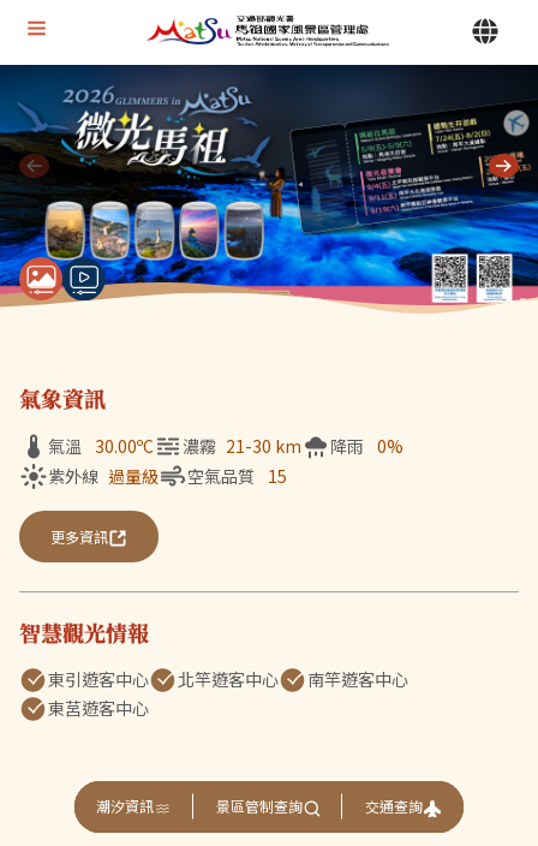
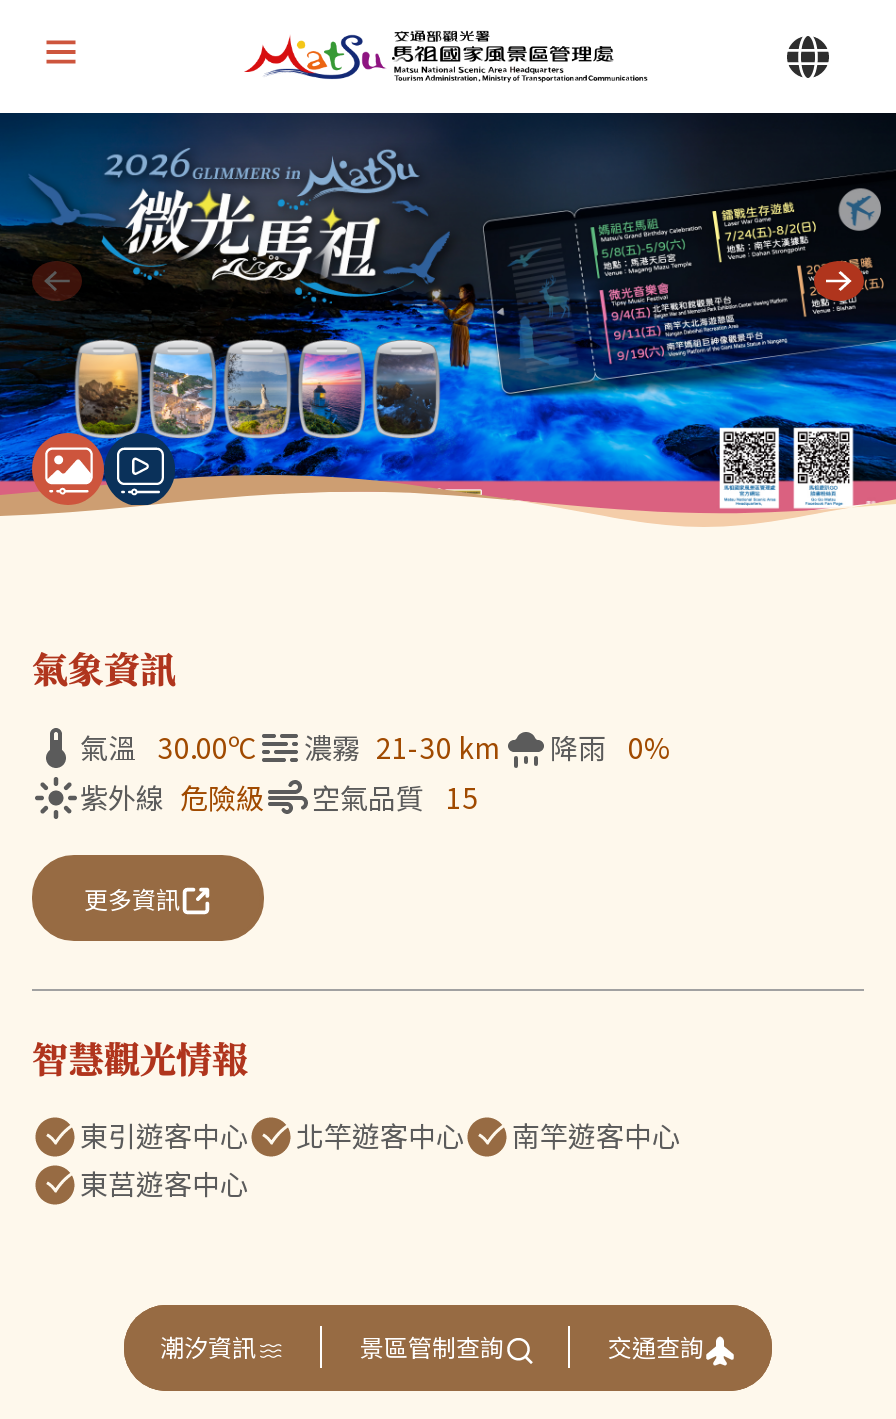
[48,464,159,488] 紫外線 過量級 -> [80,777,264,817] 紫外線 危險級

